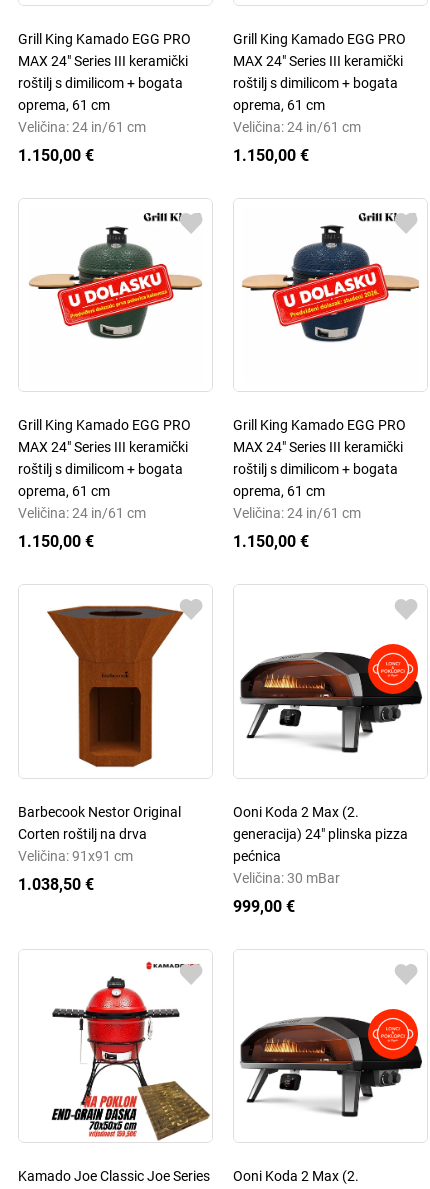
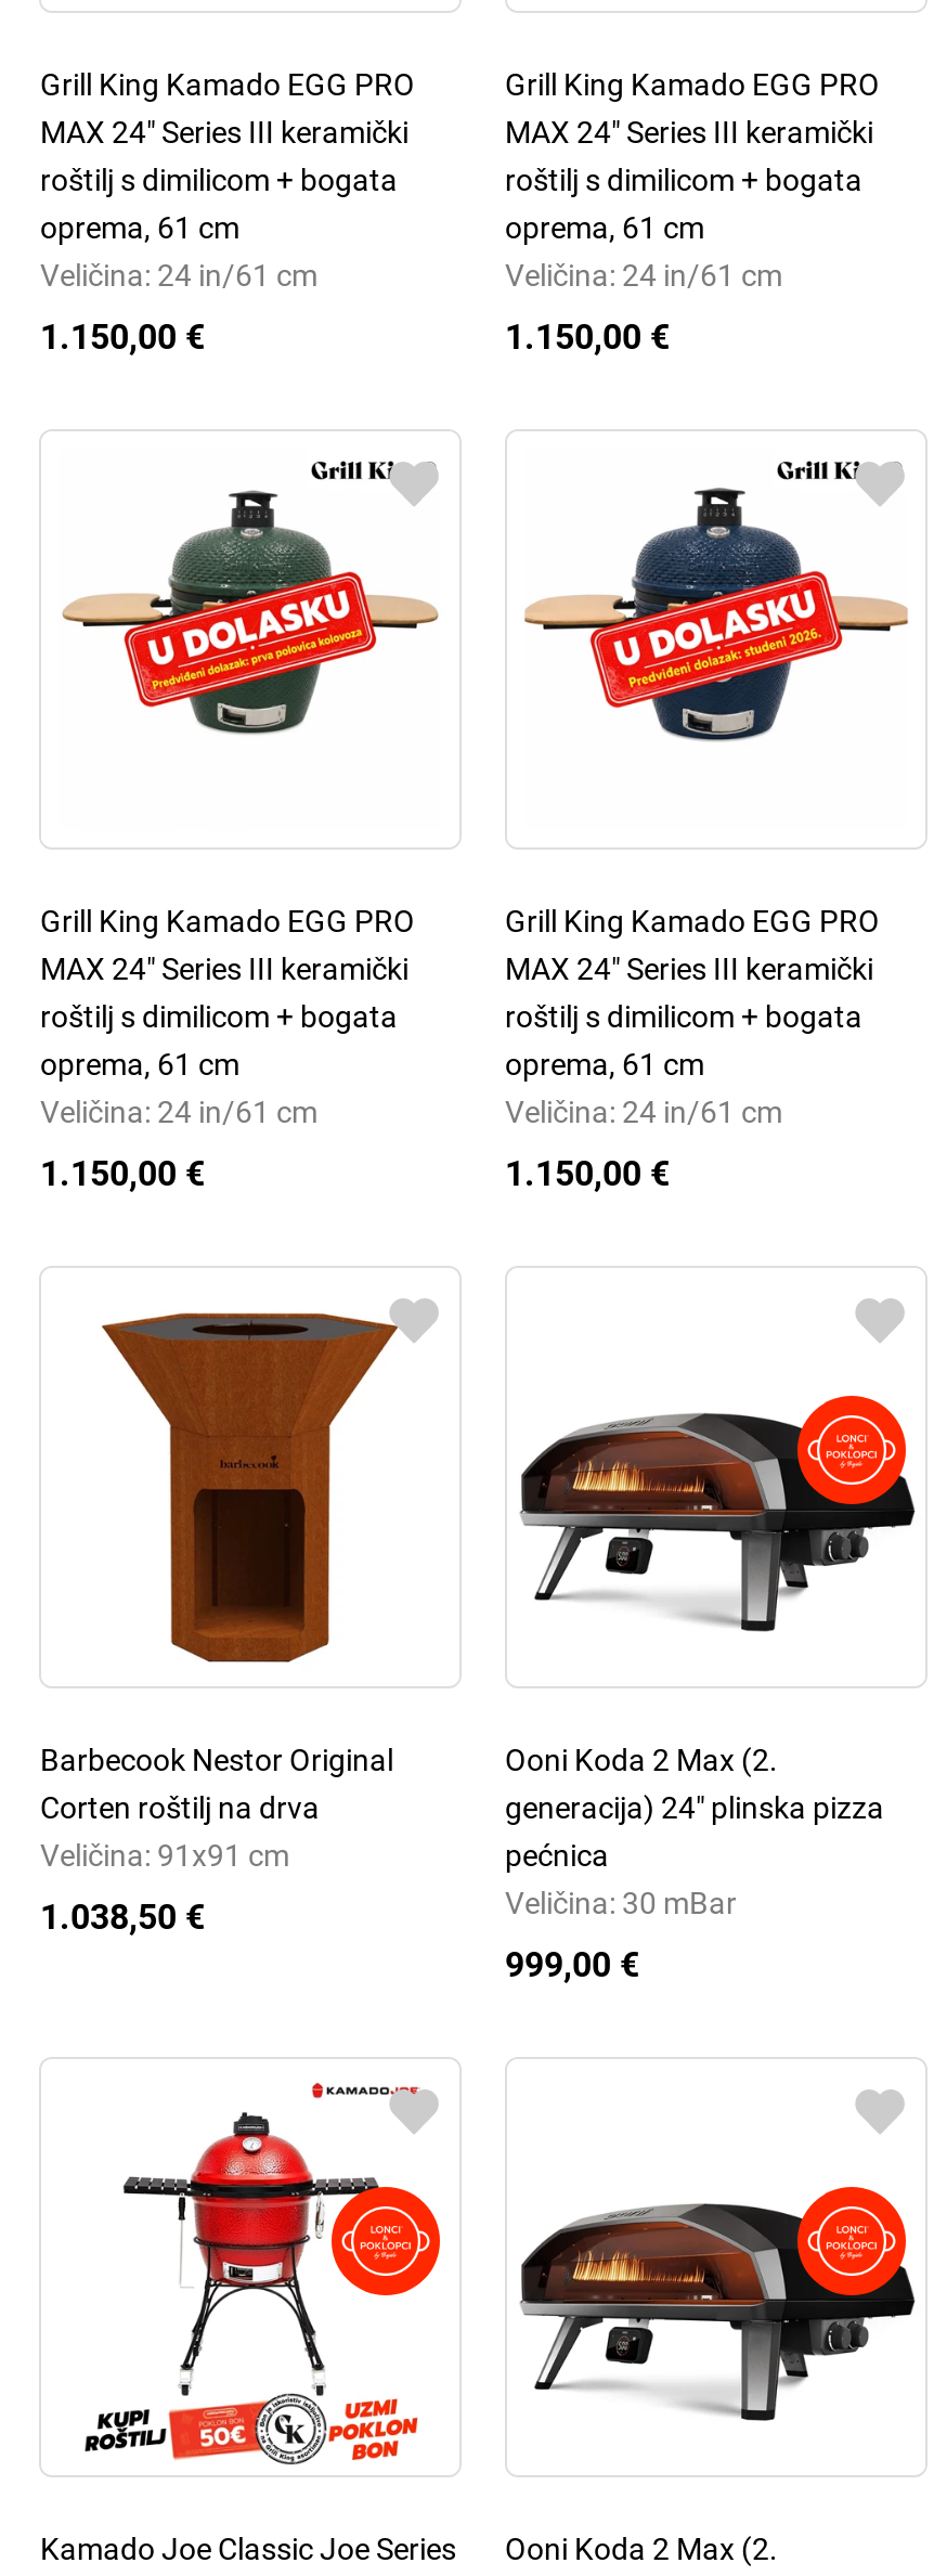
[39,962,210,1141] [image] -> [82,2083,453,2471] [image]

